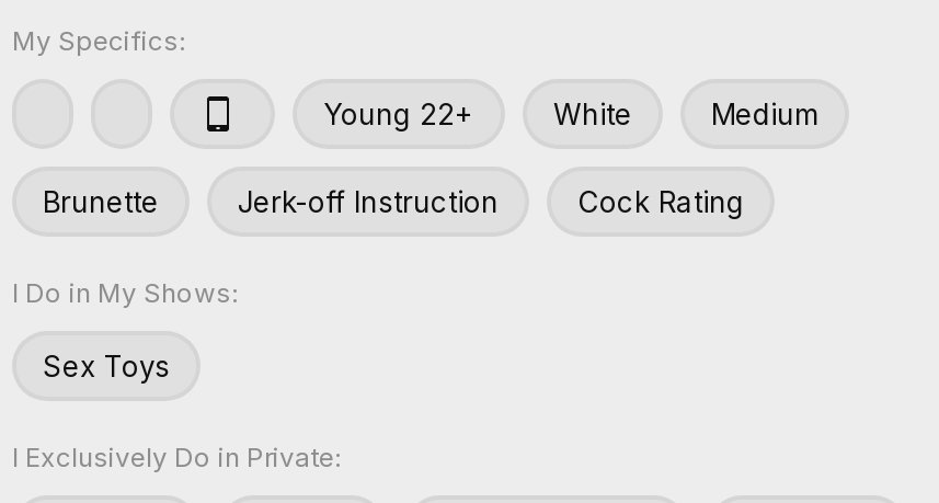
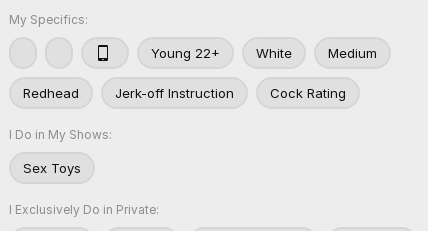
[43,183,159,218] Brunette -> [23,85,79,101] Redhead

